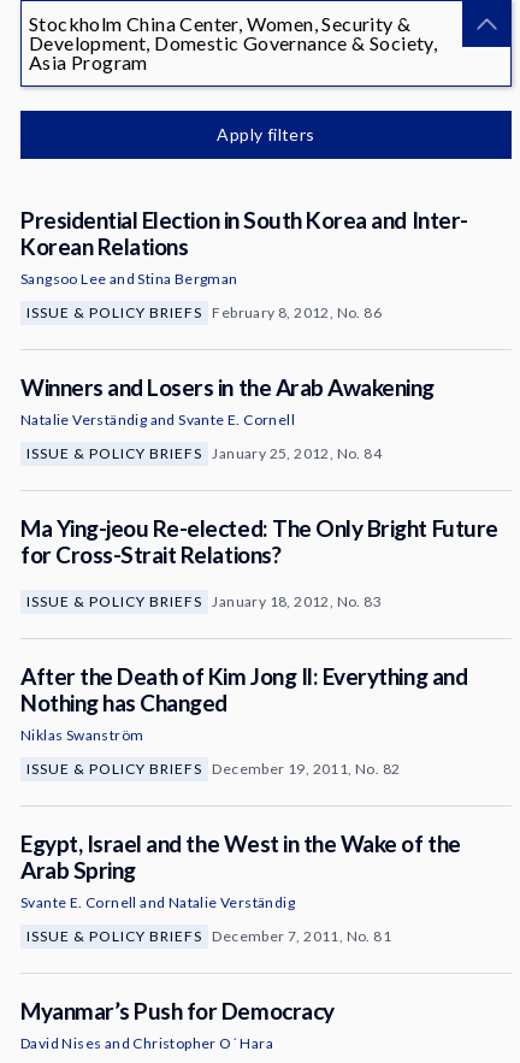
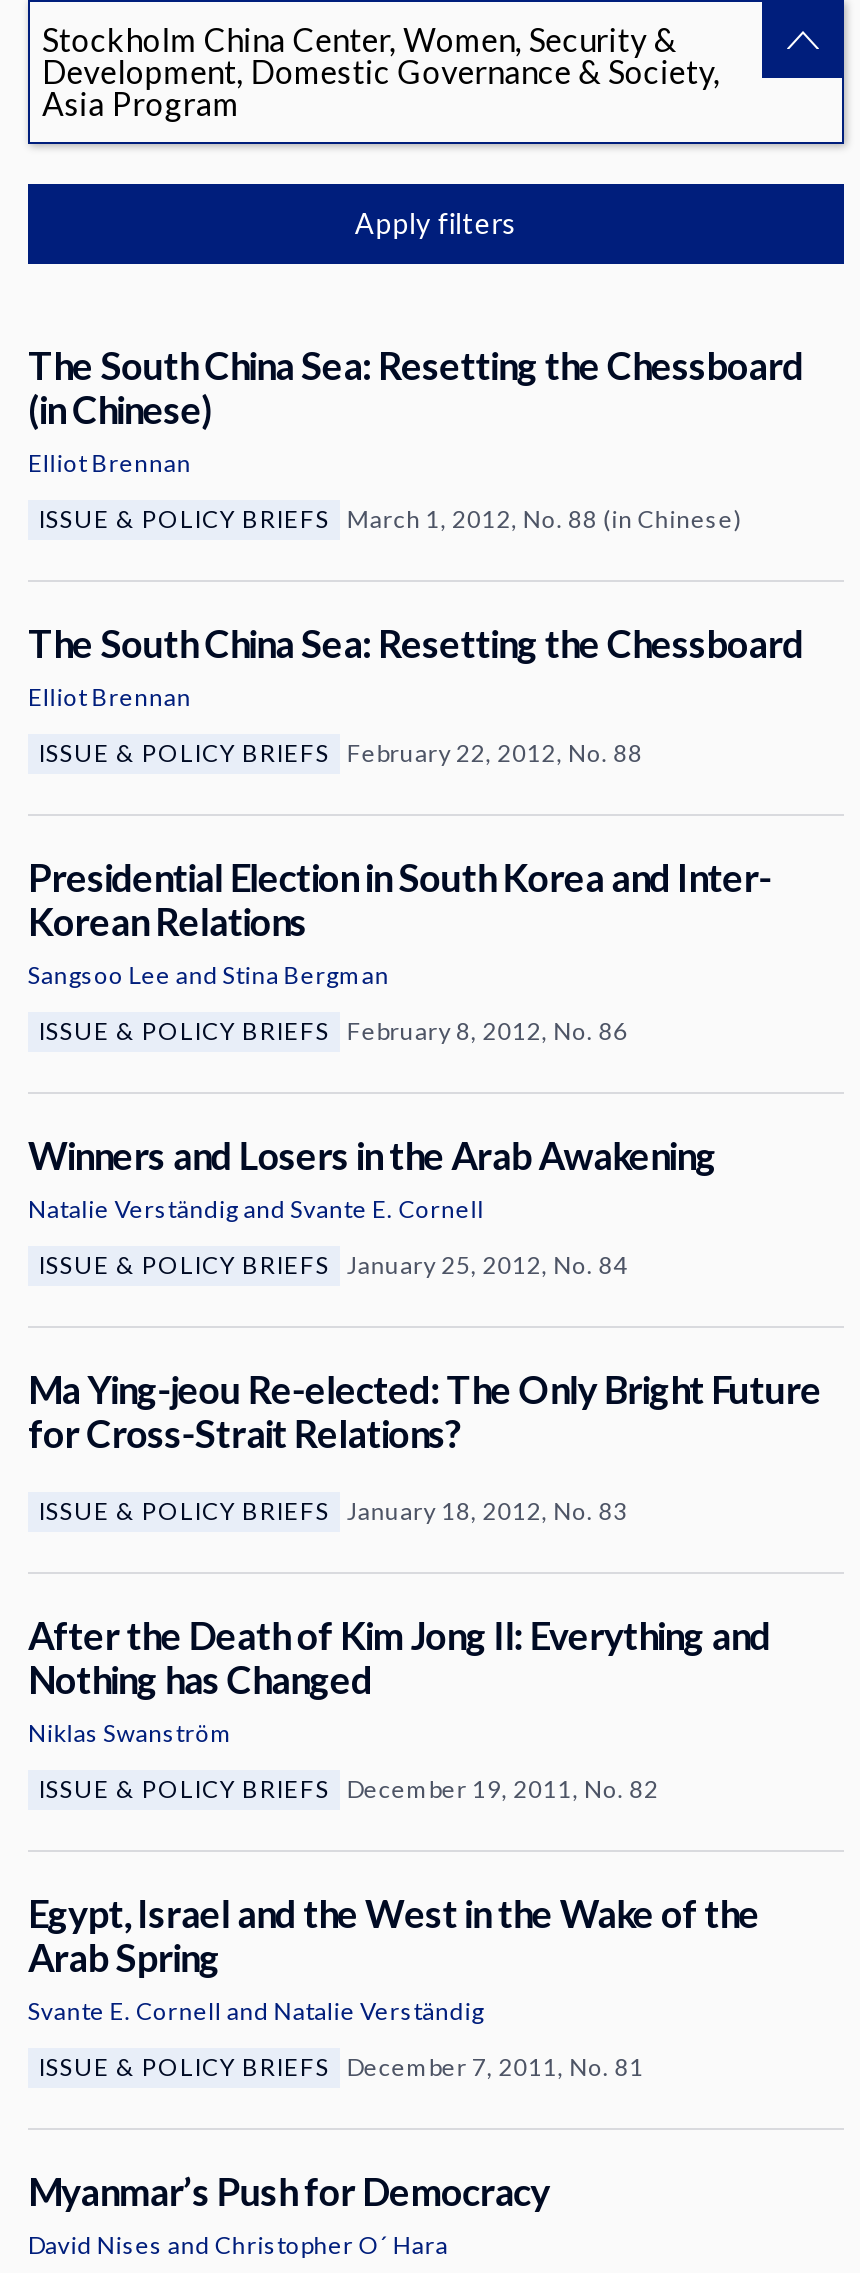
none -> [28,342,803,768] The South China Sea: Resetting the Chessboard | (in Chinese) | Elliot Brennan | ISSUE & POLICY BRIEFS March 1, 2012, No. 88 (in Chinese) | The South China Sea: Resetting the Chessboard | Elliot Brennan | ISSUE & POLICY BRIEFS February 22, 2012, No. 88

